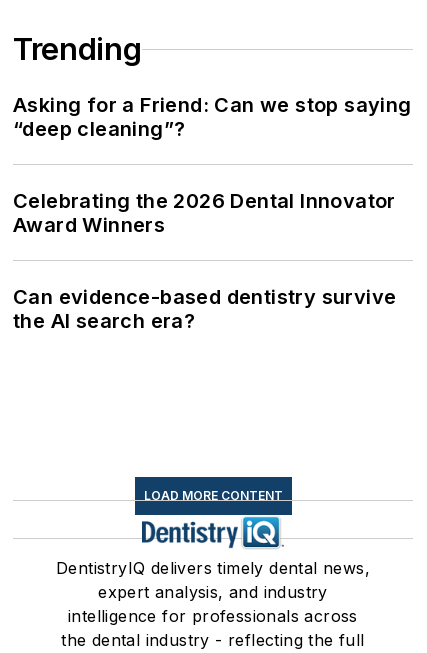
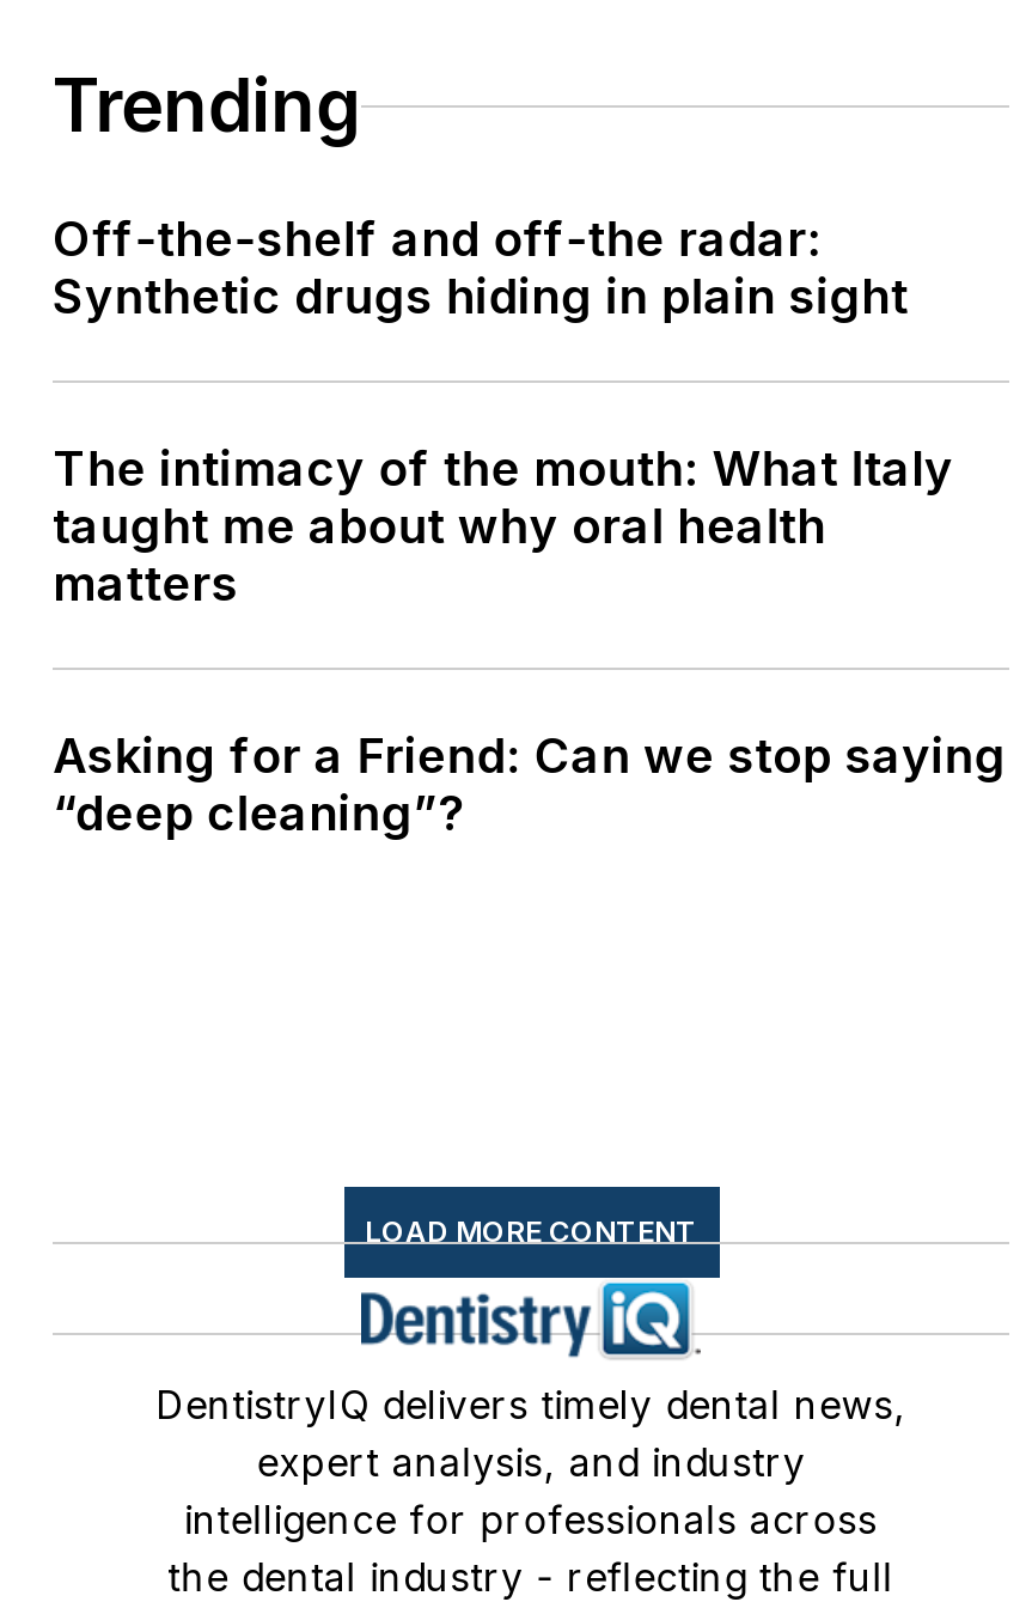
none -> [53,212,954,614] Off-the-shelf and off-the radar: | Synthetic drugs hiding in plain sight | The intimacy of the mouth: What Italy | taught me about why oral health | matters
moved [13,93,412,141] -> [53,728,1006,843]: Asking for a Friend: Can we stop saying | “deep cleaning”?
[13,189,396,333] Celebrating the 2026 Dental Innovator | Award Winners | Can evidence-based dentistry survive | the AI search era? -> none

